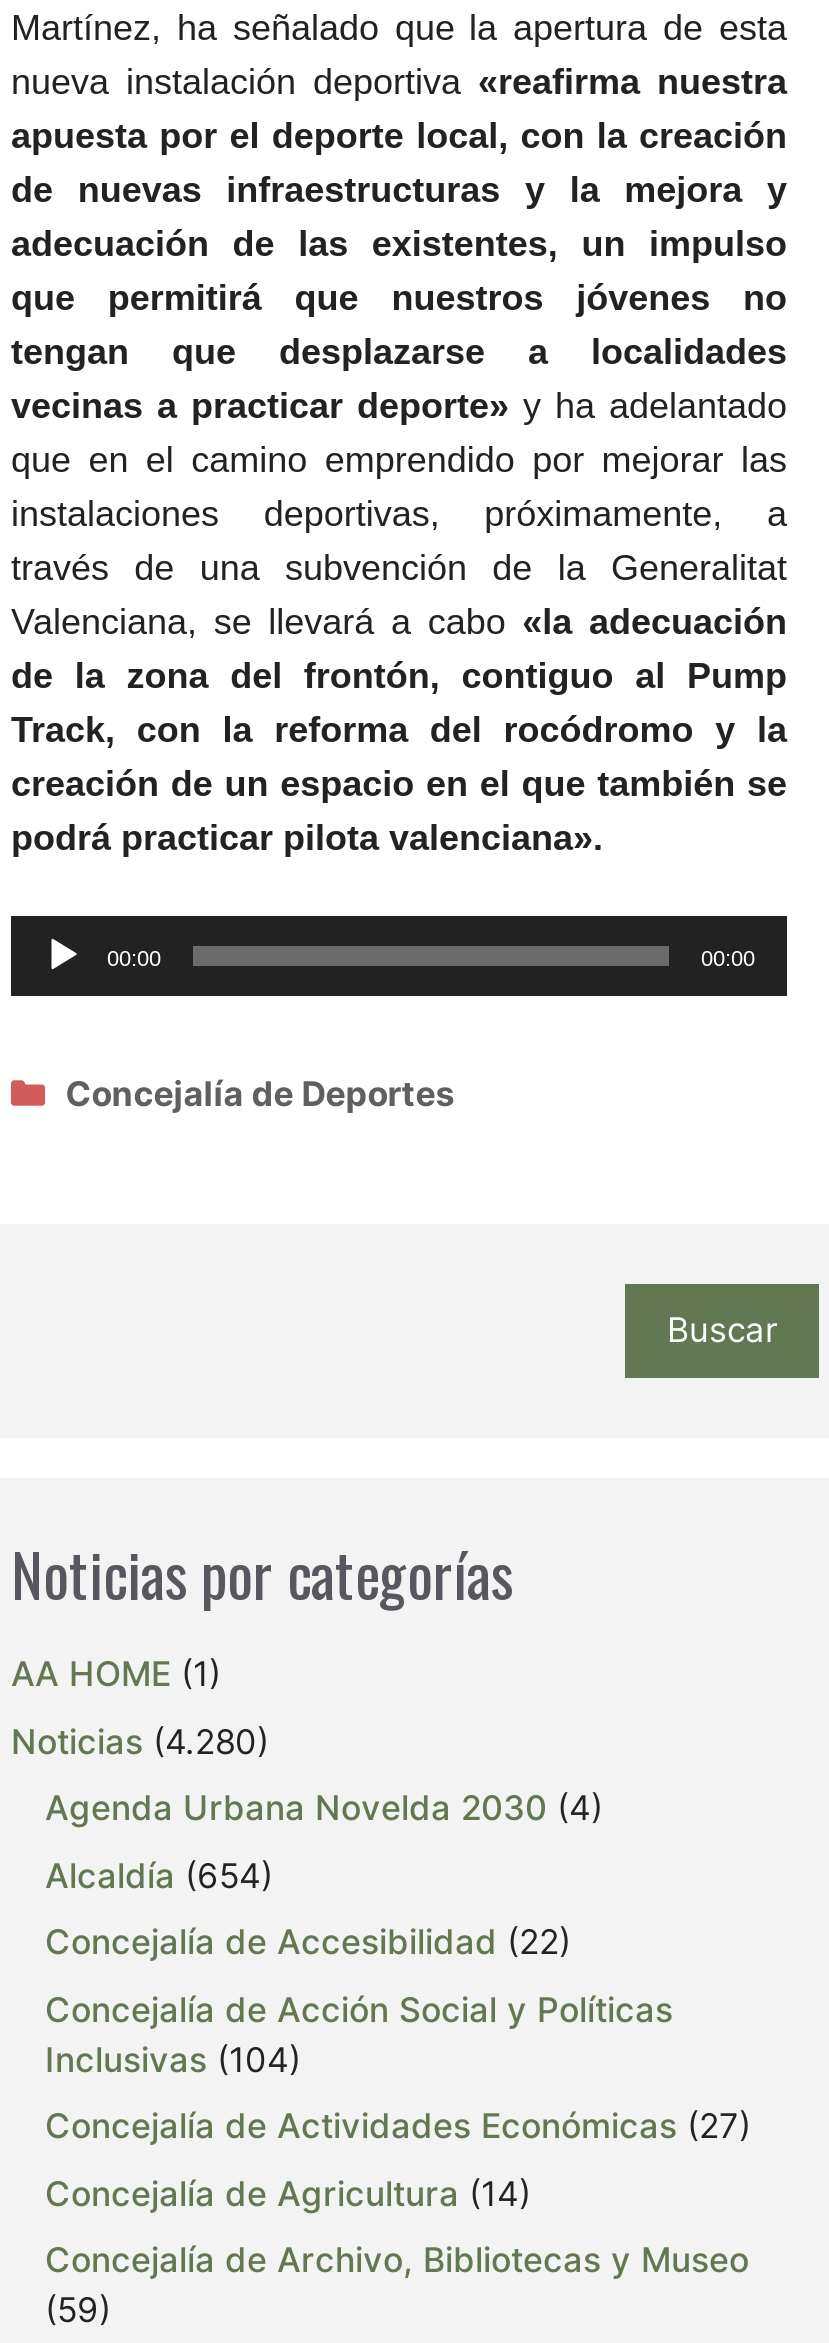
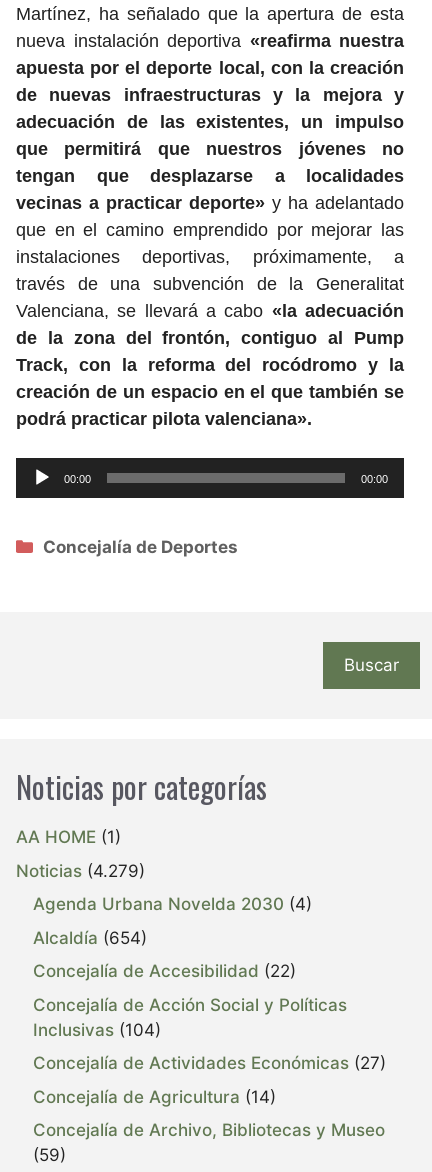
[11,1721,269,1761] Noticias (4.280) -> [16,861,145,881] Noticias (4.279)

